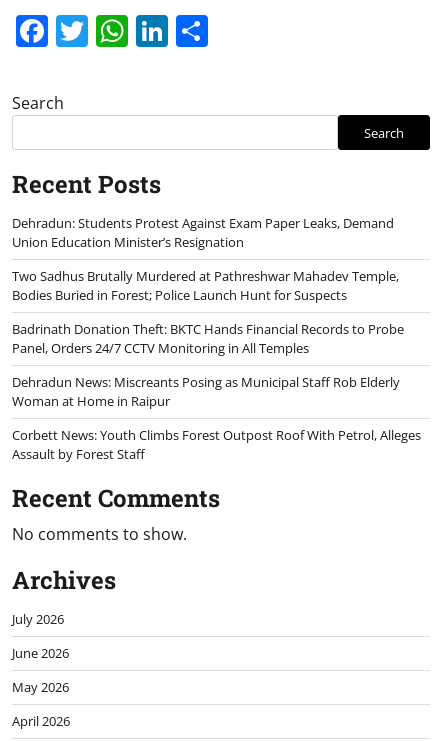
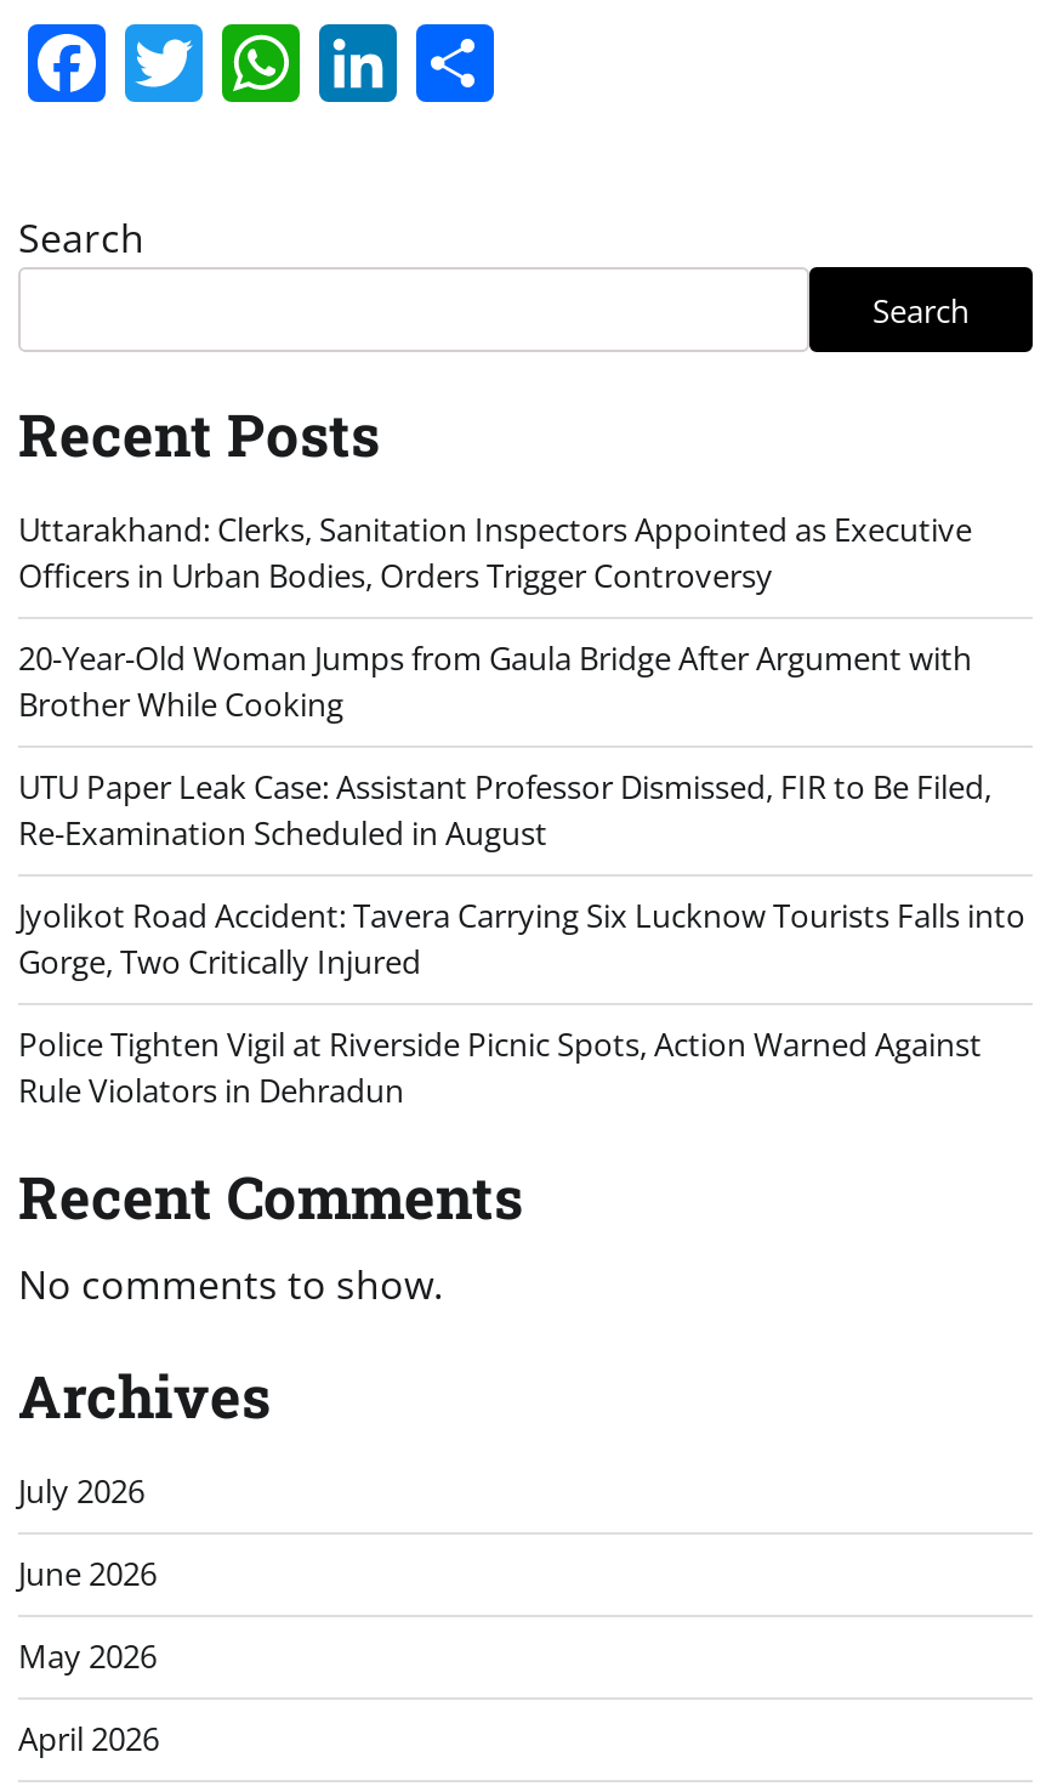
[12,214,394,251] Dehradun: Students Protest Against Exam Paper Leaks, Demand | Union Education Minister’s Resignation -> [18,508,972,598] Uttarakhand: Clerks, Sanitation Inspectors Appointed as Executive | Officers in Urban Bodies, Orders Trigger Controversy
[12,267,399,304] Two Sadhus Brutally Murdered at Pathreshwar Mahadev Temple, | Bodies Buried in Forest; Police Launch Hunt for Suspects -> [18,637,972,727] 20-Year-Old Woman Jumps from Gaula Bridge After Argument with | Brother While Cooking
[12,320,404,357] Badrinath Donation Theft: BKTC Hands Financial Records to Probe | Panel, Orders 24/7 CCTV Monitoring in All Temples -> [18,765,991,855] UTU Paper Leak Case: Assistant Professor Dismissed, FIR to Be Filed, | Re-Examination Scheduled in August
[12,373,400,410] Dehradun News: Miscreants Posing as Municipal Staff Rob Elderly | Woman at Home in Raipur -> [18,894,1025,984] Jyolikot Road Accident: Tavera Carrying Six Lucknow Tourists Falls into | Gorge, Two Critically Injured
[12,426,421,463] Corbett News: Youth Climbs Forest Outpost Roof With Petrol, Alleges | Assault by Forest Staff -> [18,1023,982,1113] Police Tighten Vigil at Riverside Picnic Spots, Action Warned Against | Rule Violators in Dehradun

